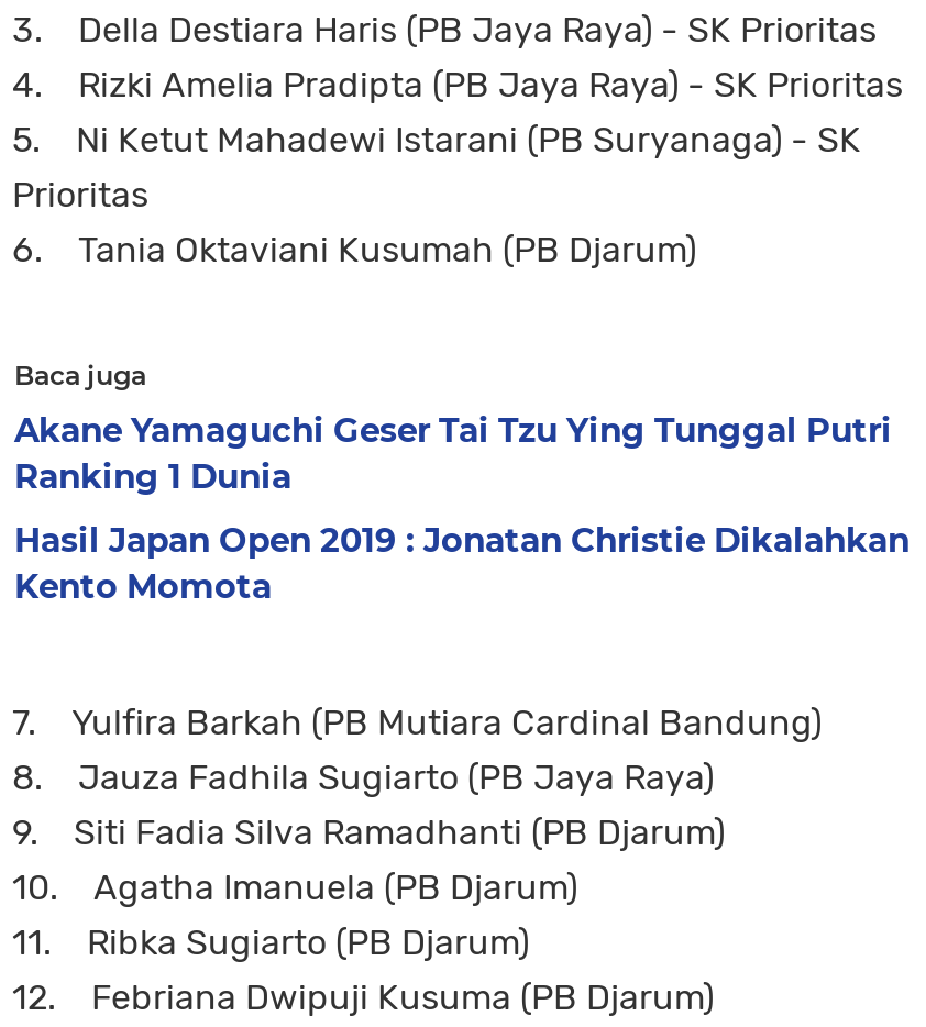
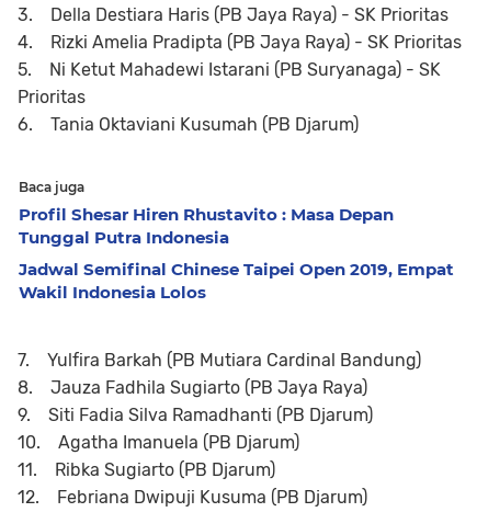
[14,410,892,498] Akane Yamaguchi Geser Tai Tzu Ying Tunggal Putri | Ranking 1 Dunia -> [19,204,394,248] Profil Shesar Hiren Rhustavito : Masa Depan | Tunggal Putra Indonesia
[14,520,910,608] Hasil Japan Open 2019 : Jonatan Christie Dikalahkan | Kento Momota -> [19,259,454,303] Jadwal Semifinal Chinese Taipei Open 2019, Empat | Wakil Indonesia Lolos

